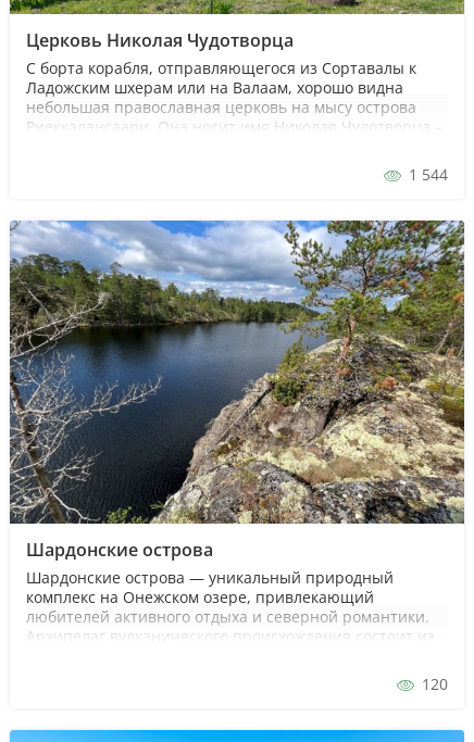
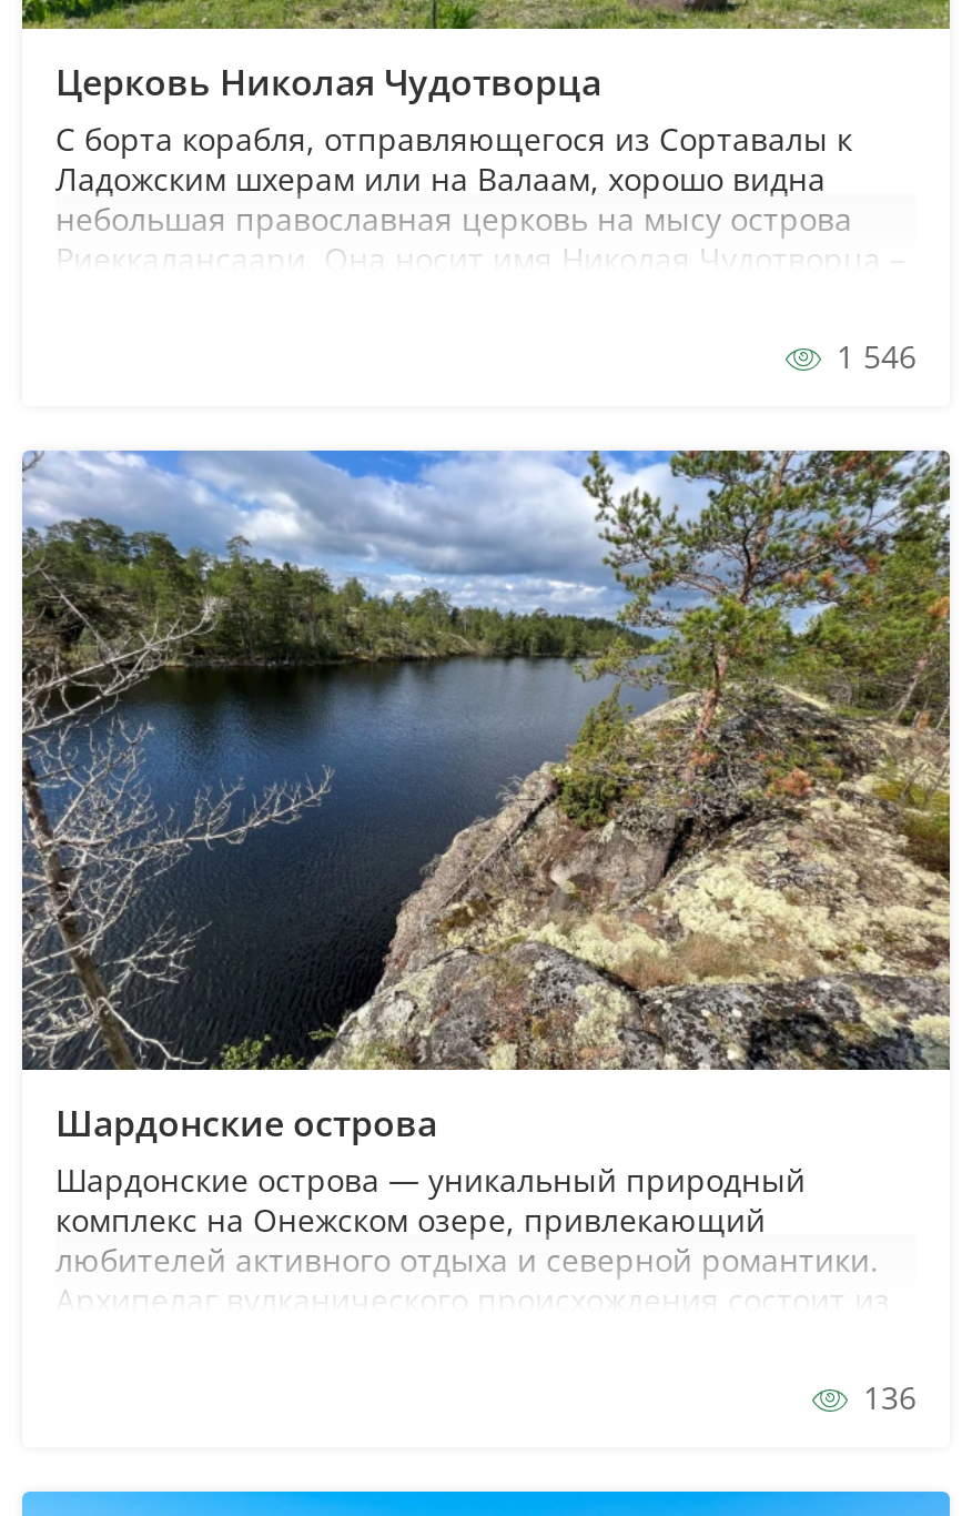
[409,164,448,185] 1 544 -> [837,335,917,377] 1 546
[422,673,448,694] 120 -> [863,1375,917,1417] 136

